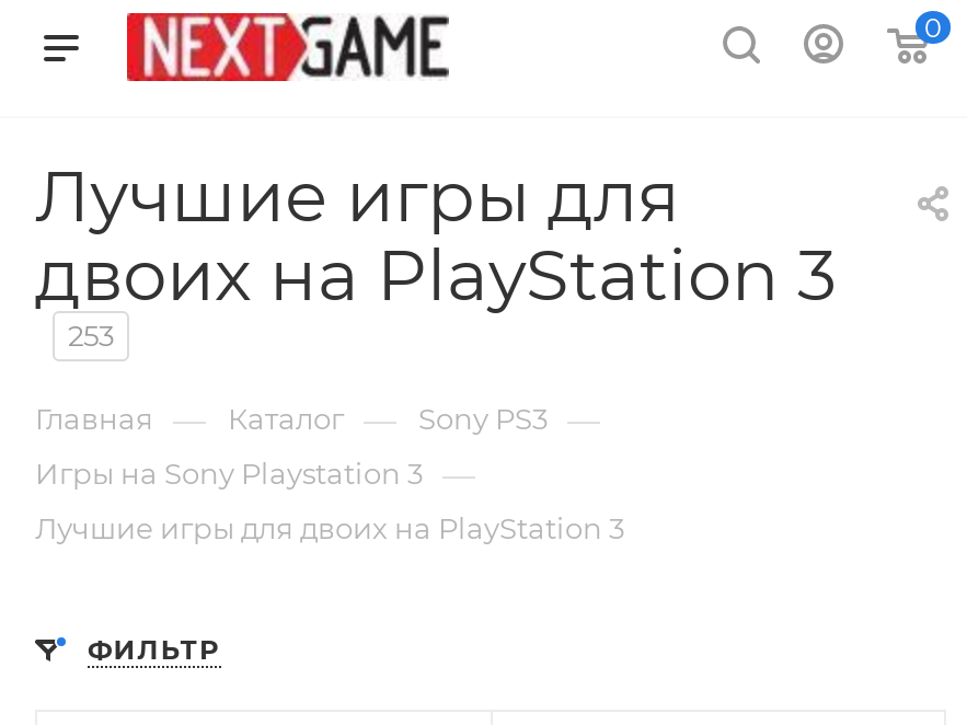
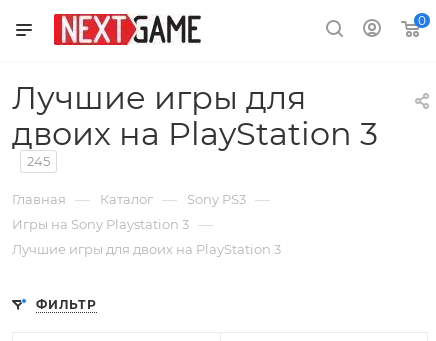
[68,318,114,353] 253 -> [27,153,50,169] 245

